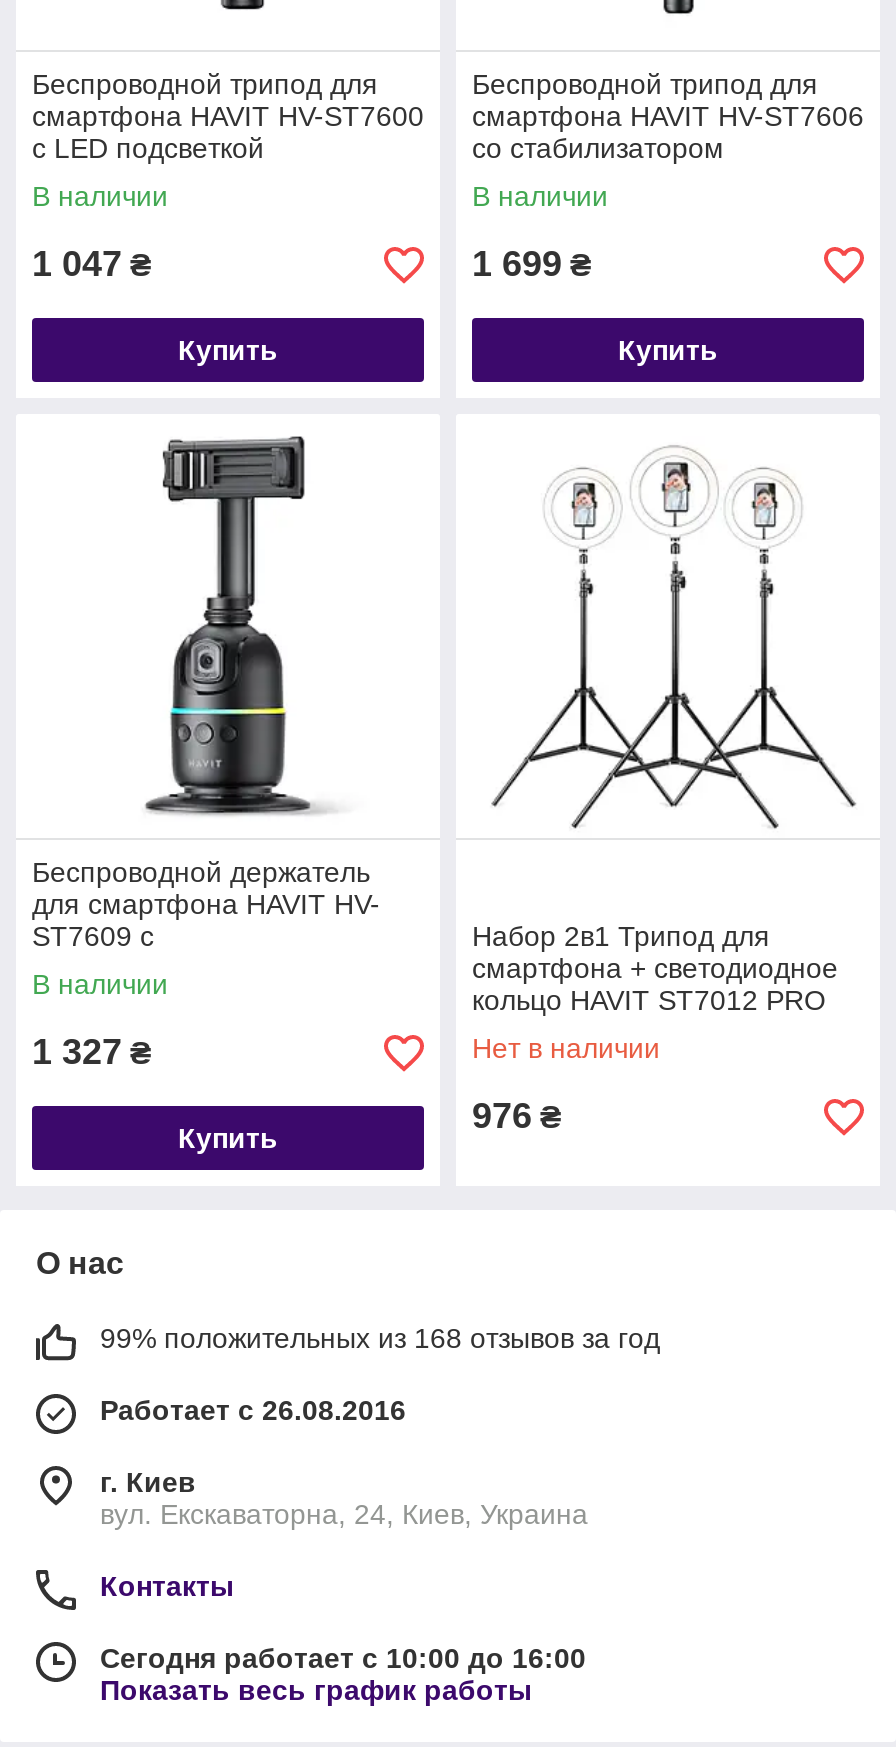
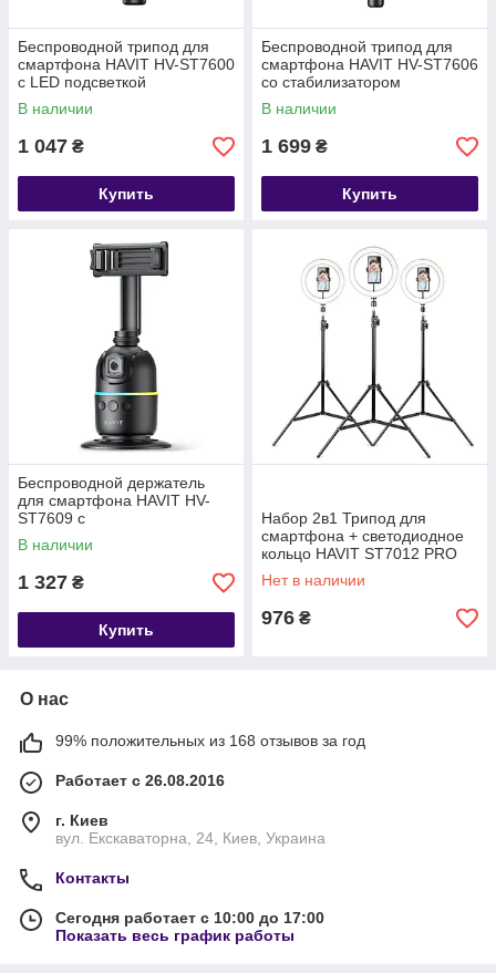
[100,1642,586,1674] Сегодня работает с 10:00 до 16:00 -> [55,909,324,927] Сегодня работает с 10:00 до 17:00

